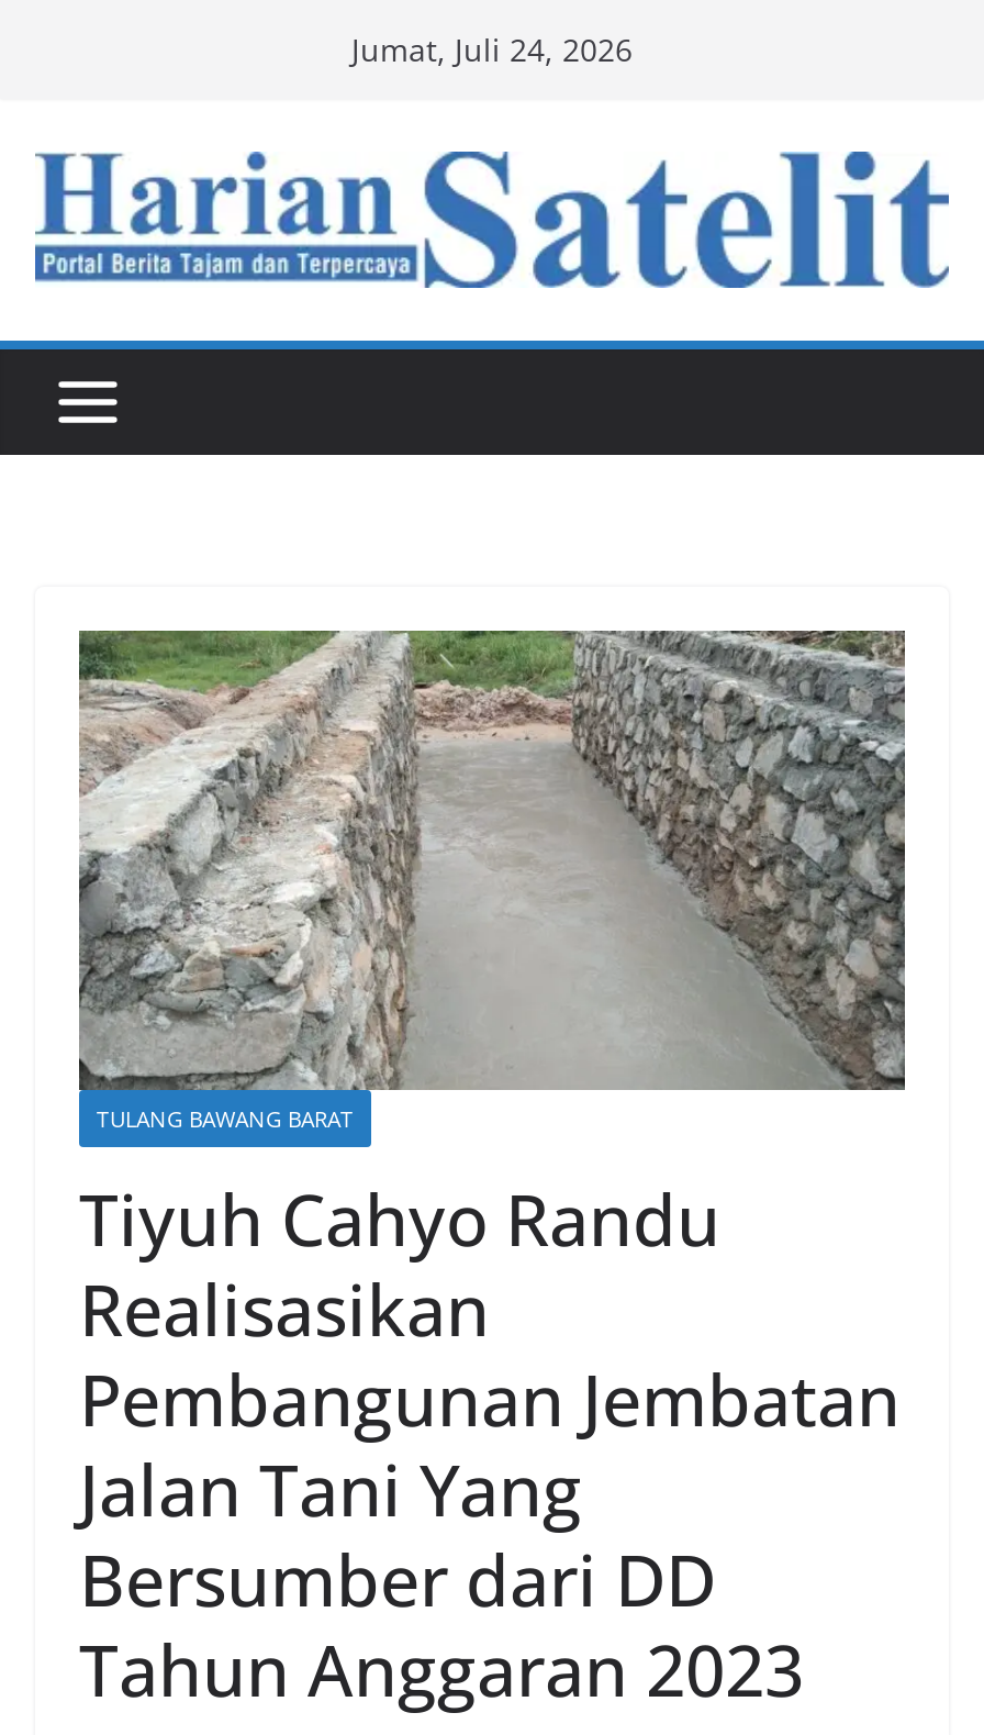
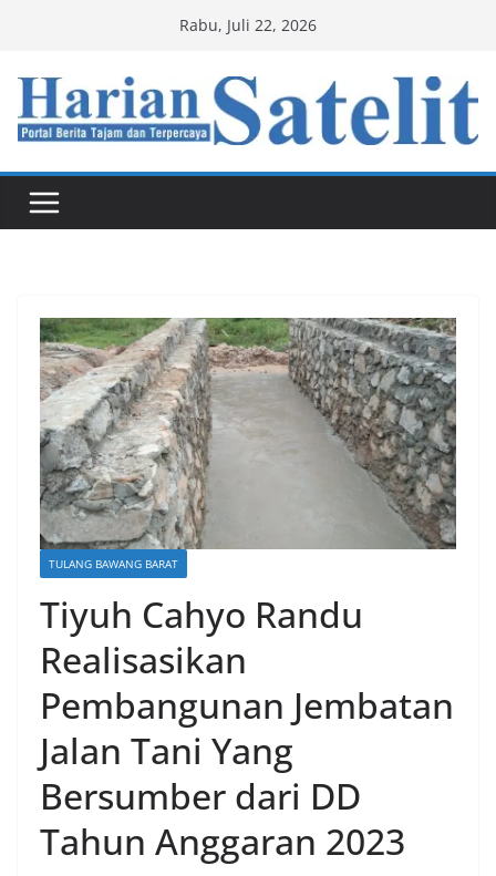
[351,29,633,70] Jumat, Juli 24, 2026 -> [179,14,317,35] Rabu, Juli 22, 2026

